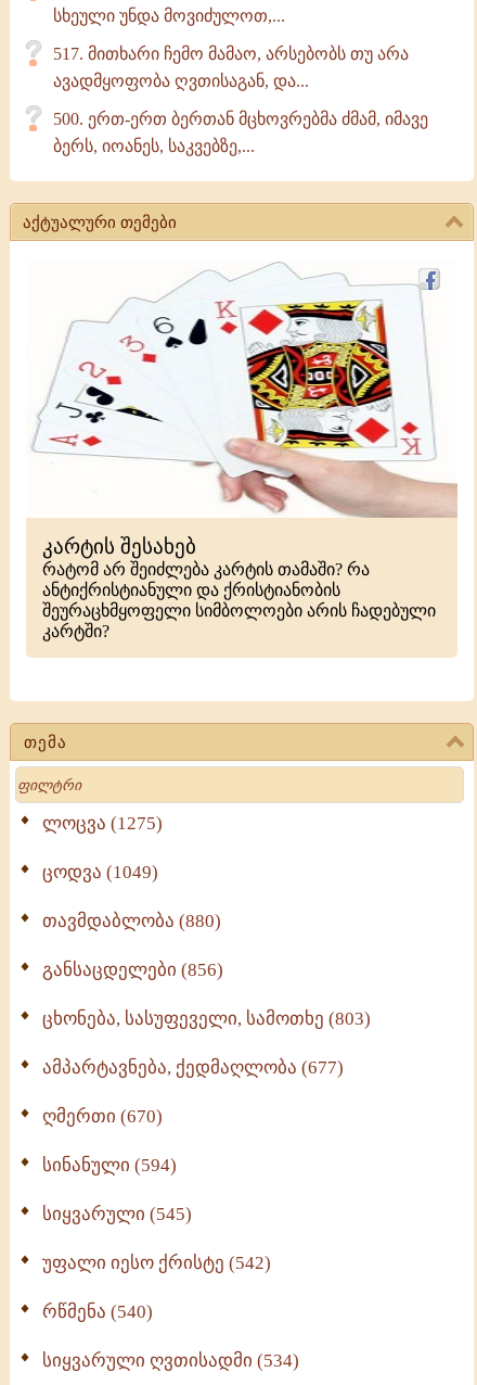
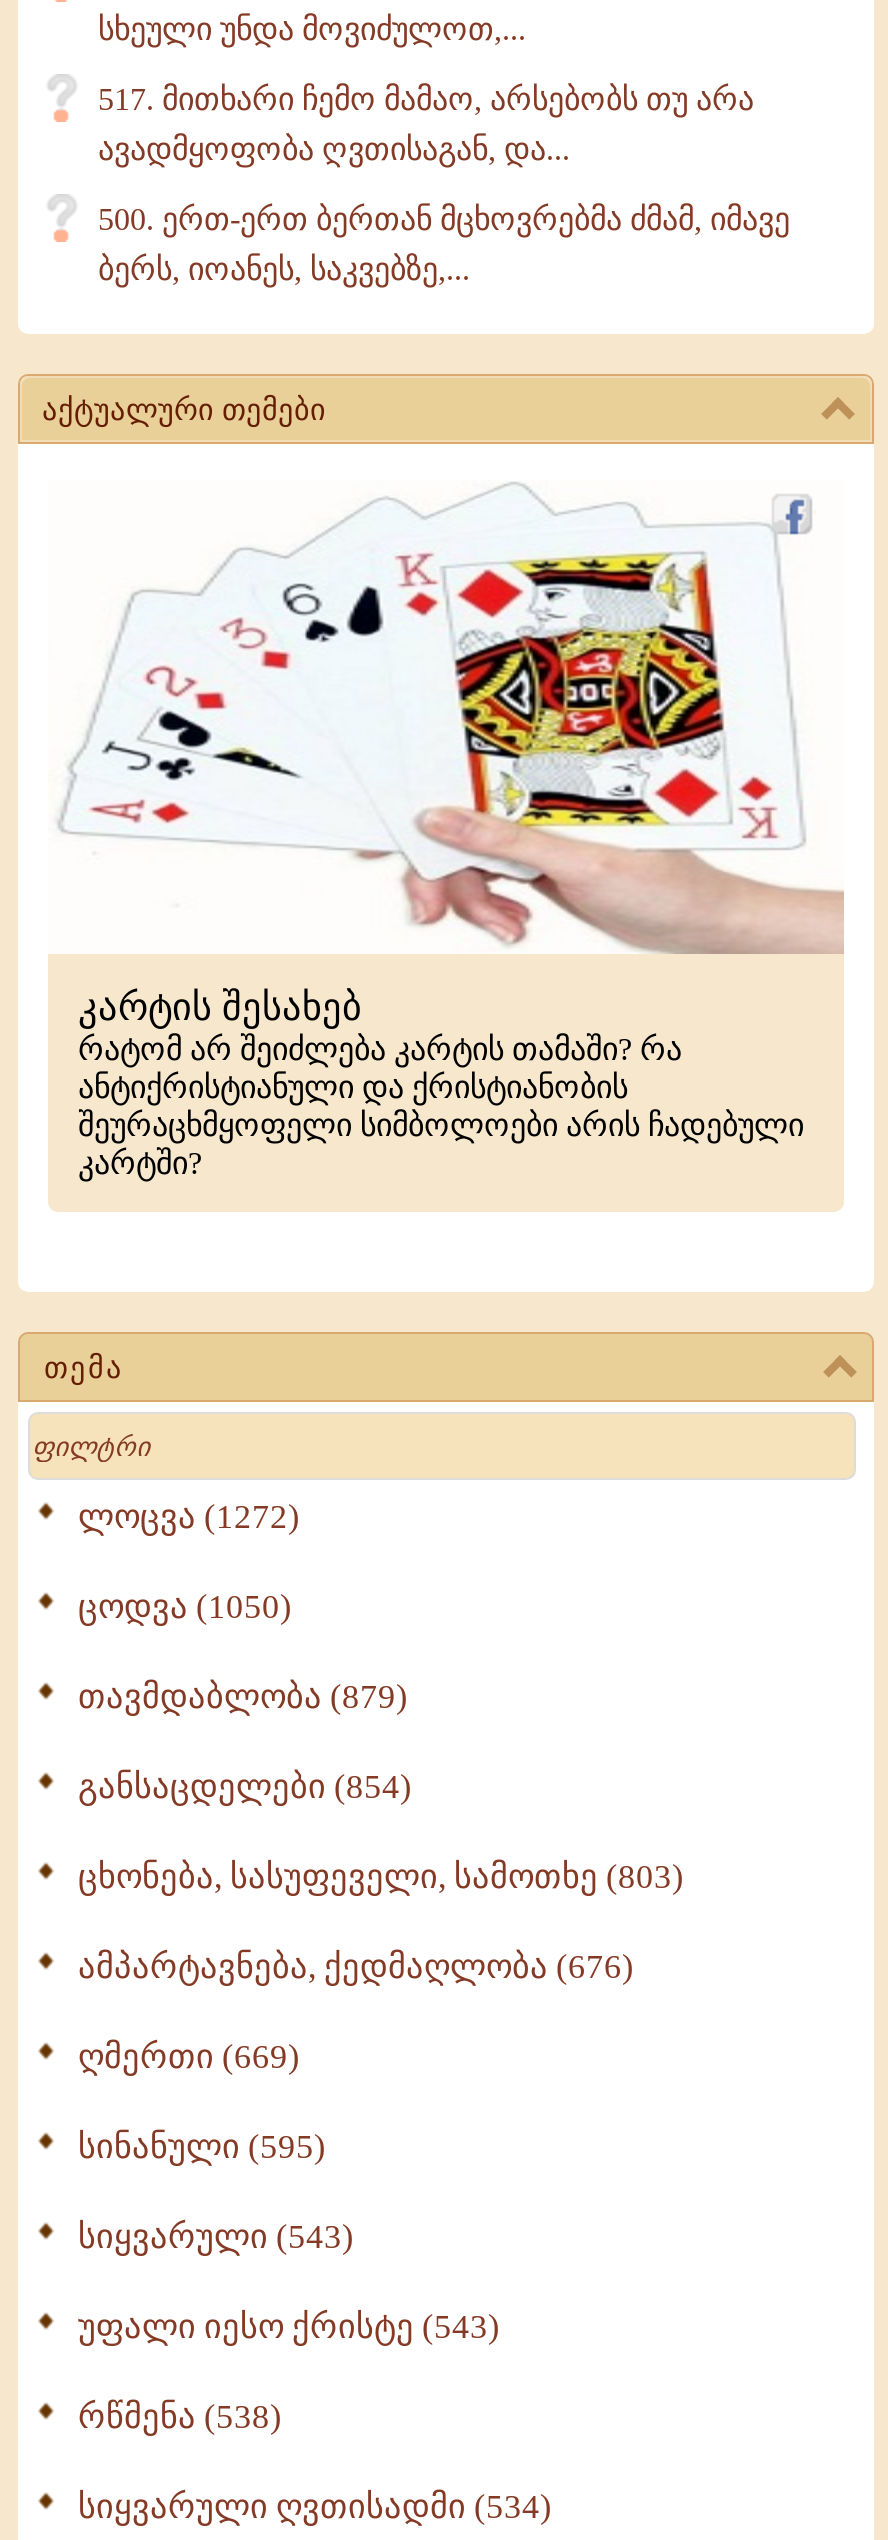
[42,813,163,834] ლოცვა (1275) -> [78,1498,300,1536] ლოცვა (1272)
[42,862,158,883] ცოდვა (1049) -> [78,1588,292,1626] ცოდვა (1050)
[42,911,221,931] თავმდაბლობა (880) -> [78,1678,408,1716] თავმდაბლობა (879)
[42,960,223,980] განსაცდელები (856) -> [78,1768,412,1806] განსაცდელები (854)
[42,1057,344,1078] ამპარტავნება, ქედმაღლობა (677) -> [78,1948,634,1986] ამპარტავნება, ქედმაღლობა (676)
[42,1106,163,1127] ღმერთი (670) -> [78,2038,300,2076] ღმერთი (669)
[42,1155,177,1176] სინანული (594) -> [78,2128,326,2166] სინანული (595)
[42,1204,192,1224] სიყვარული (545) -> [78,2218,354,2256] სიყვარული (543)
[42,1253,271,1273] უფალი იესო ქრისტე (542) -> [78,2308,500,2346] უფალი იესო ქრისტე (543)
[42,1302,153,1322] რწმენა (540) -> [78,2398,282,2436] რწმენა (538)

